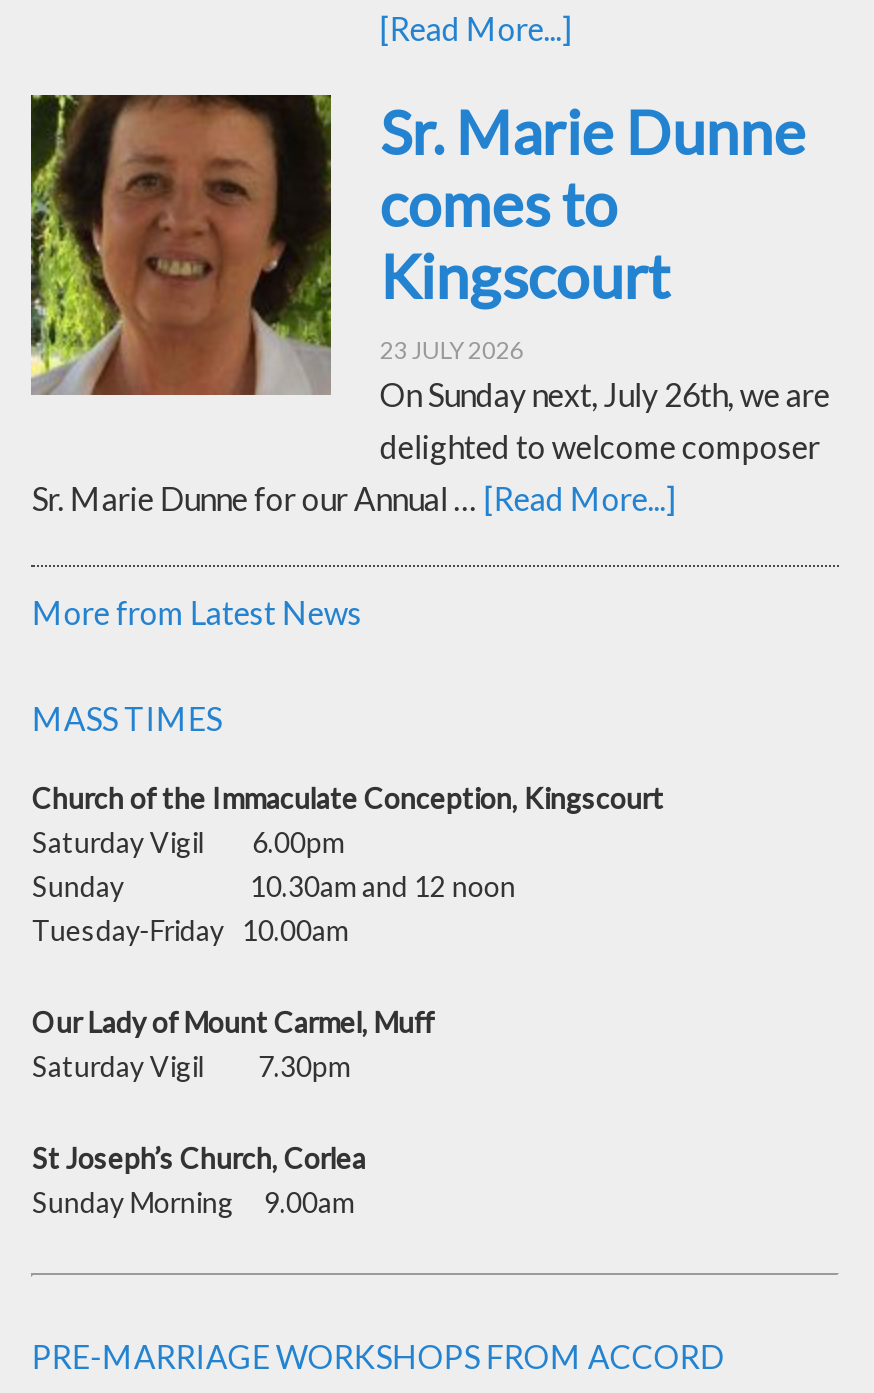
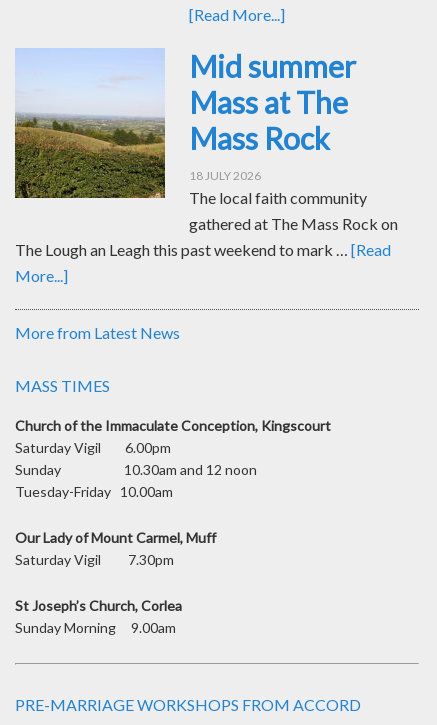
[29,92,830,518] [image] | Sr. Marie Dunne | comes to | Kingscourt | 23 JULY 2026 | On Sunday next, July 26th, we are | delighted to welcome composer | Sr. Marie Dunne for our Annual … [Read More...] -> [15,48,398,285] [image] | Mid summer | Mass at The | Mass Rock | 18 JULY 2026 | The local faith community | gathered at The Mass Rock on | The Lough an Leagh this past weekend to mark … [Read | More...]

